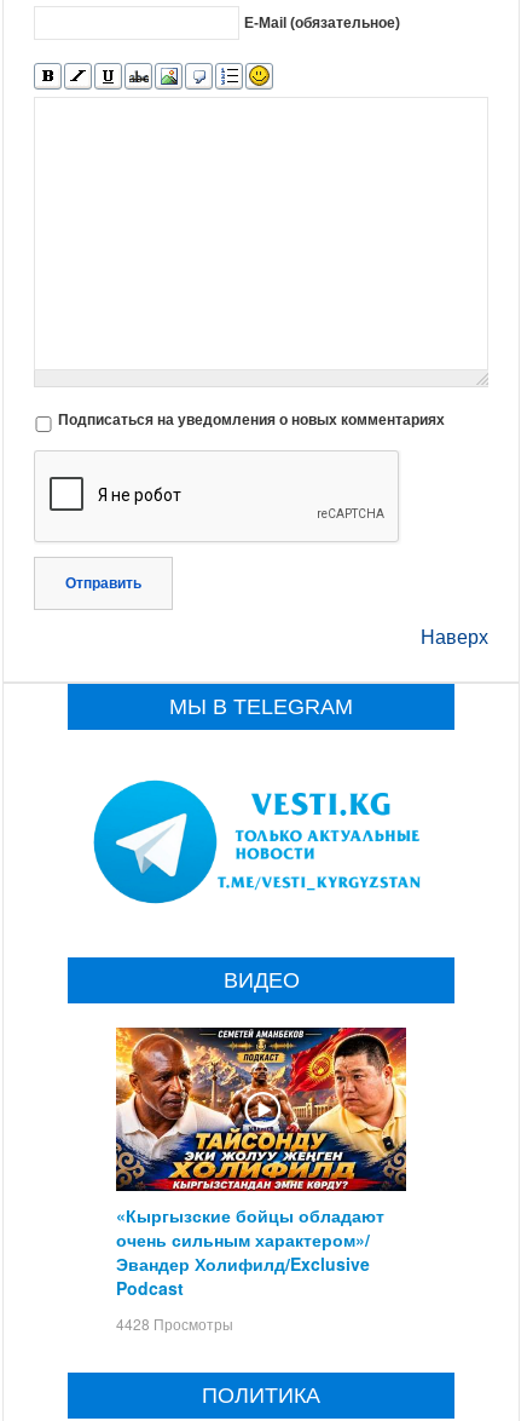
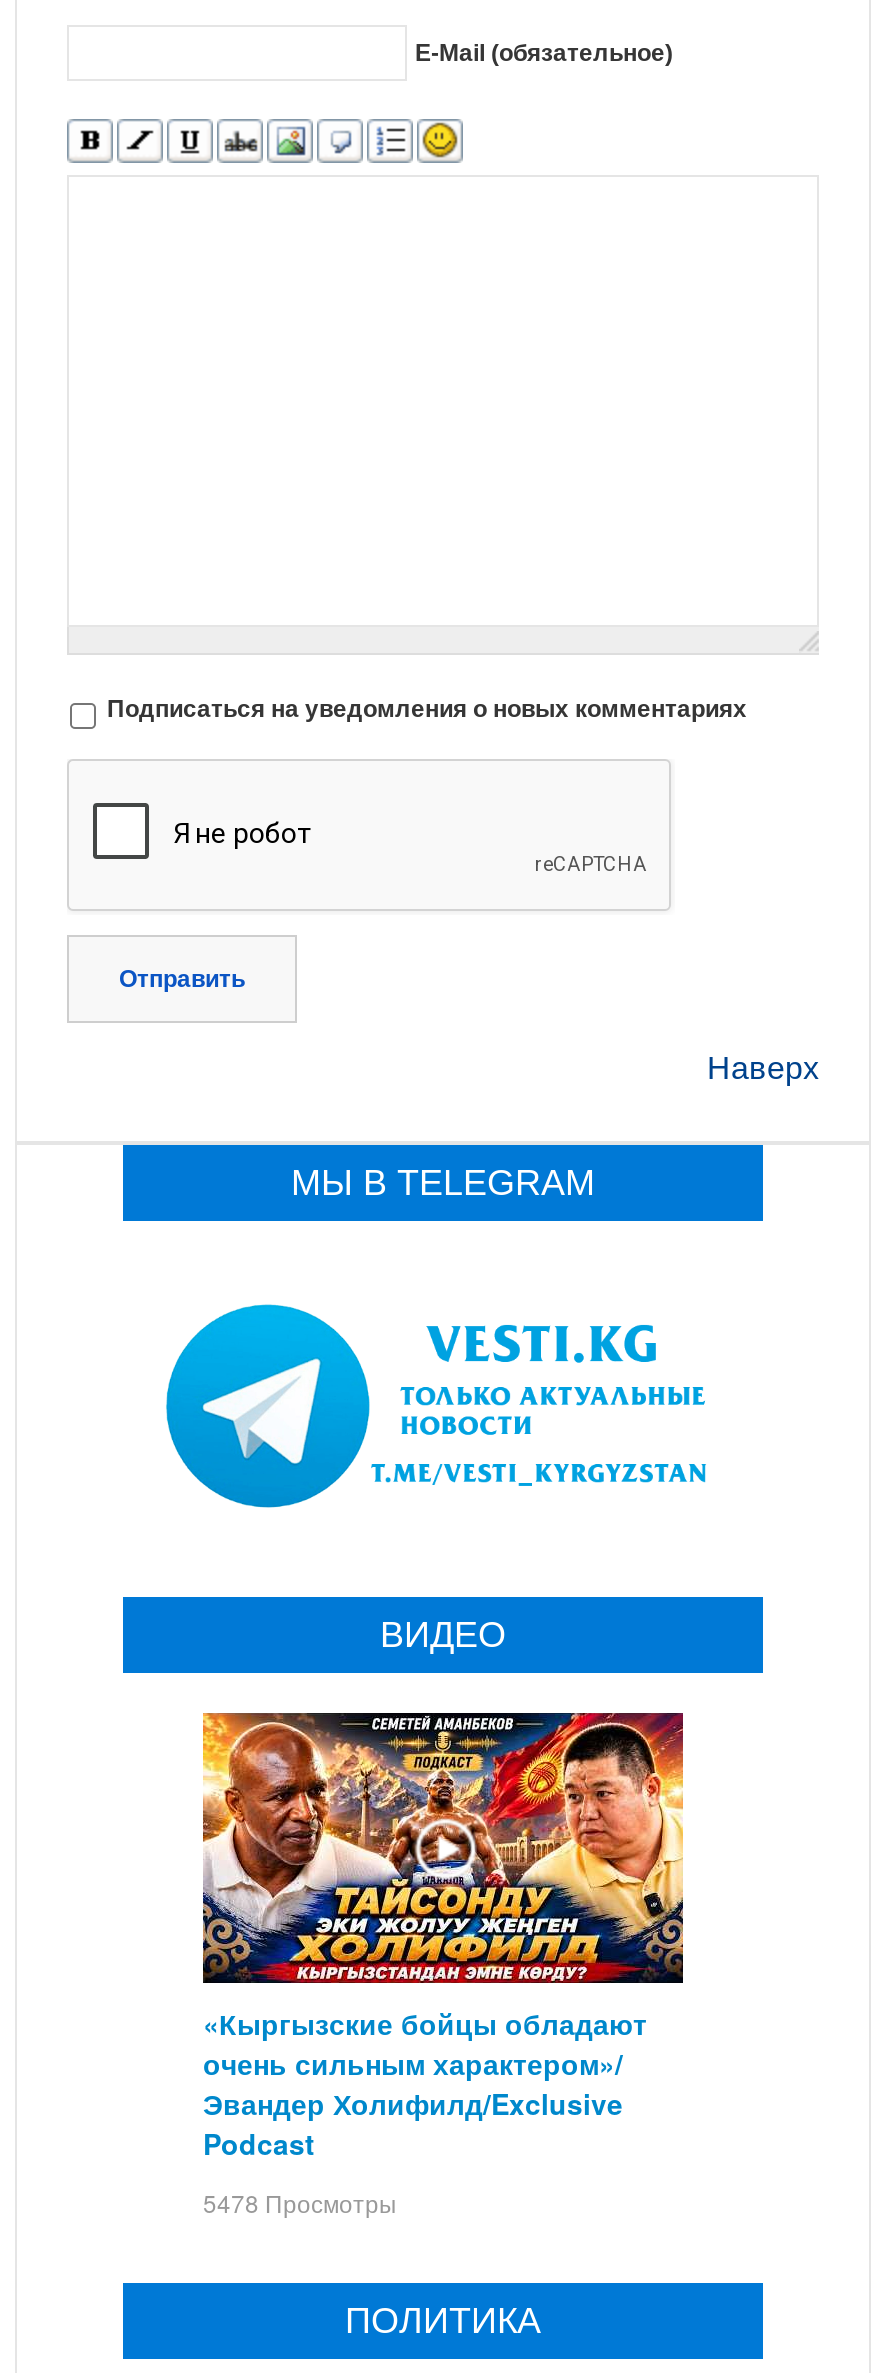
[116,1313,233,1334] 4428 Просмотры -> [203,2185,397,2219] 5478 Просмотры

